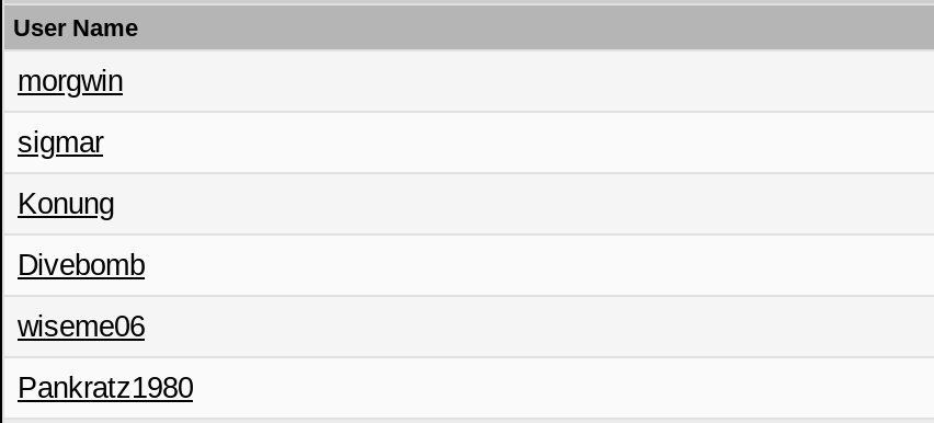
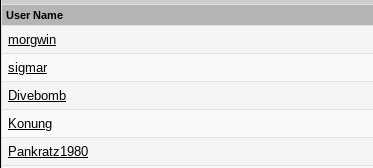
moved [18,187,114,220] -> [8,116,52,131]: Konung
[18,310,145,343] wiseme06 -> none

